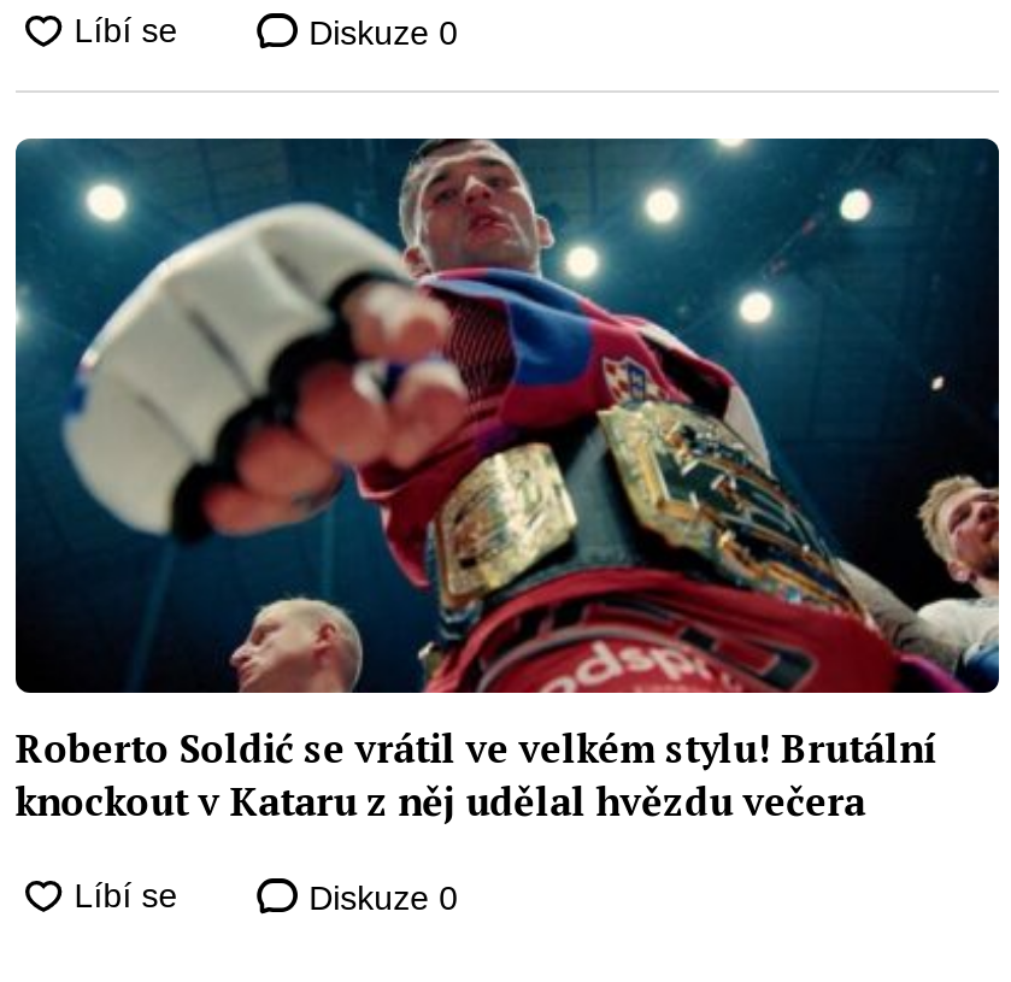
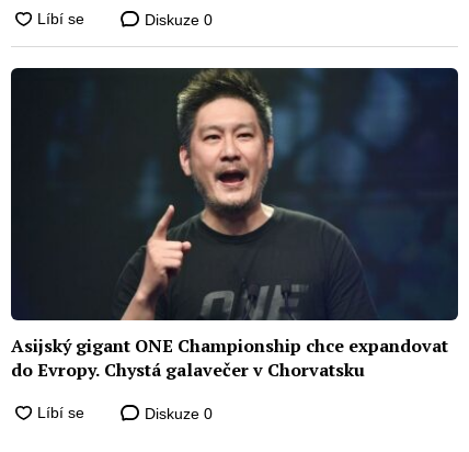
[13,136,1001,827] [image] | Roberto Soldić se vrátil ve velkém stylu! Brutální | knockout v Kataru z něj udělal hvězdu večera -> [10,67,459,381] [image] | Asijský gigant ONE Championship chce expandovat | do Evropy. Chystá galavečer v Chorvatsku

